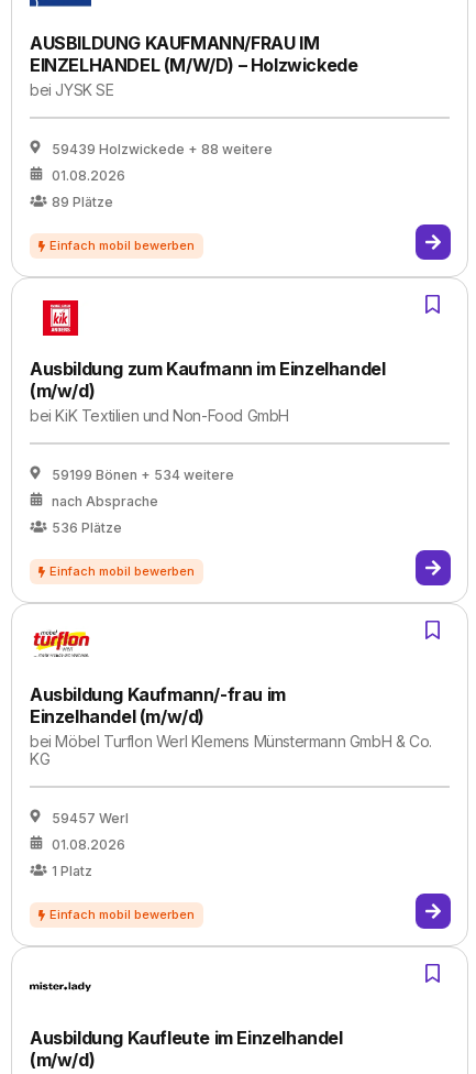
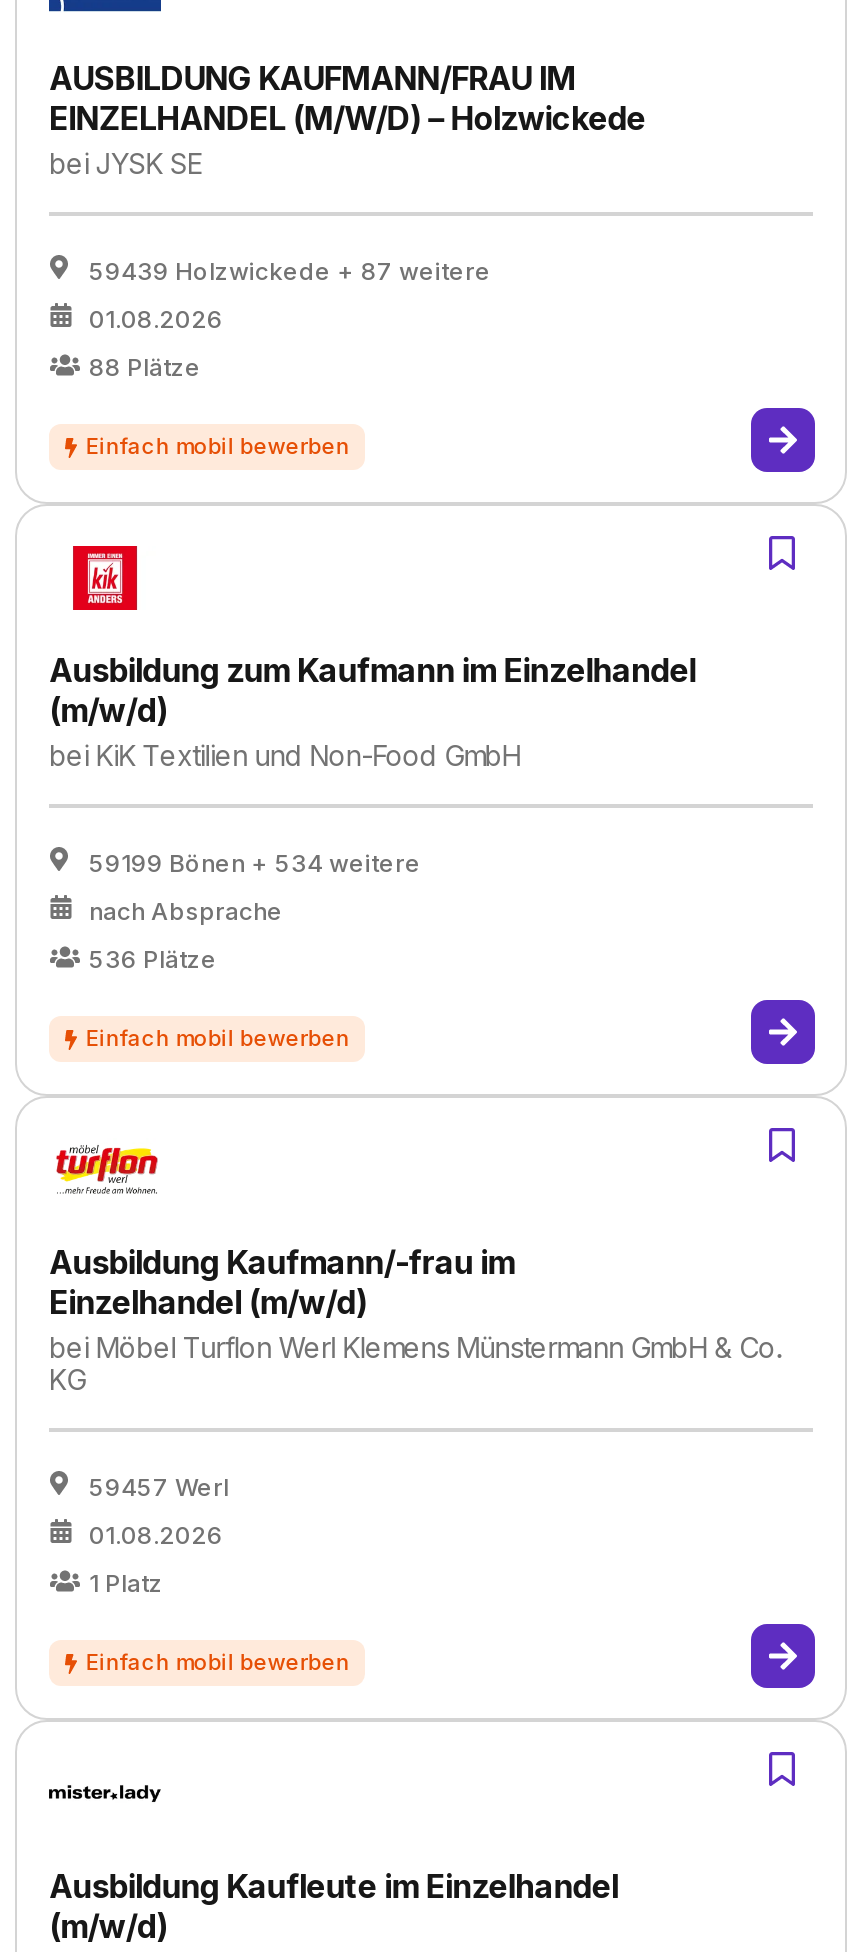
[52,141,273,157] 59439 Holzwickede + 88 weitere -> [89,256,491,286] 59439 Holzwickede + 87 weitere
[52,194,113,210] 89 Plätze -> [89,352,201,382] 88 Plätze

